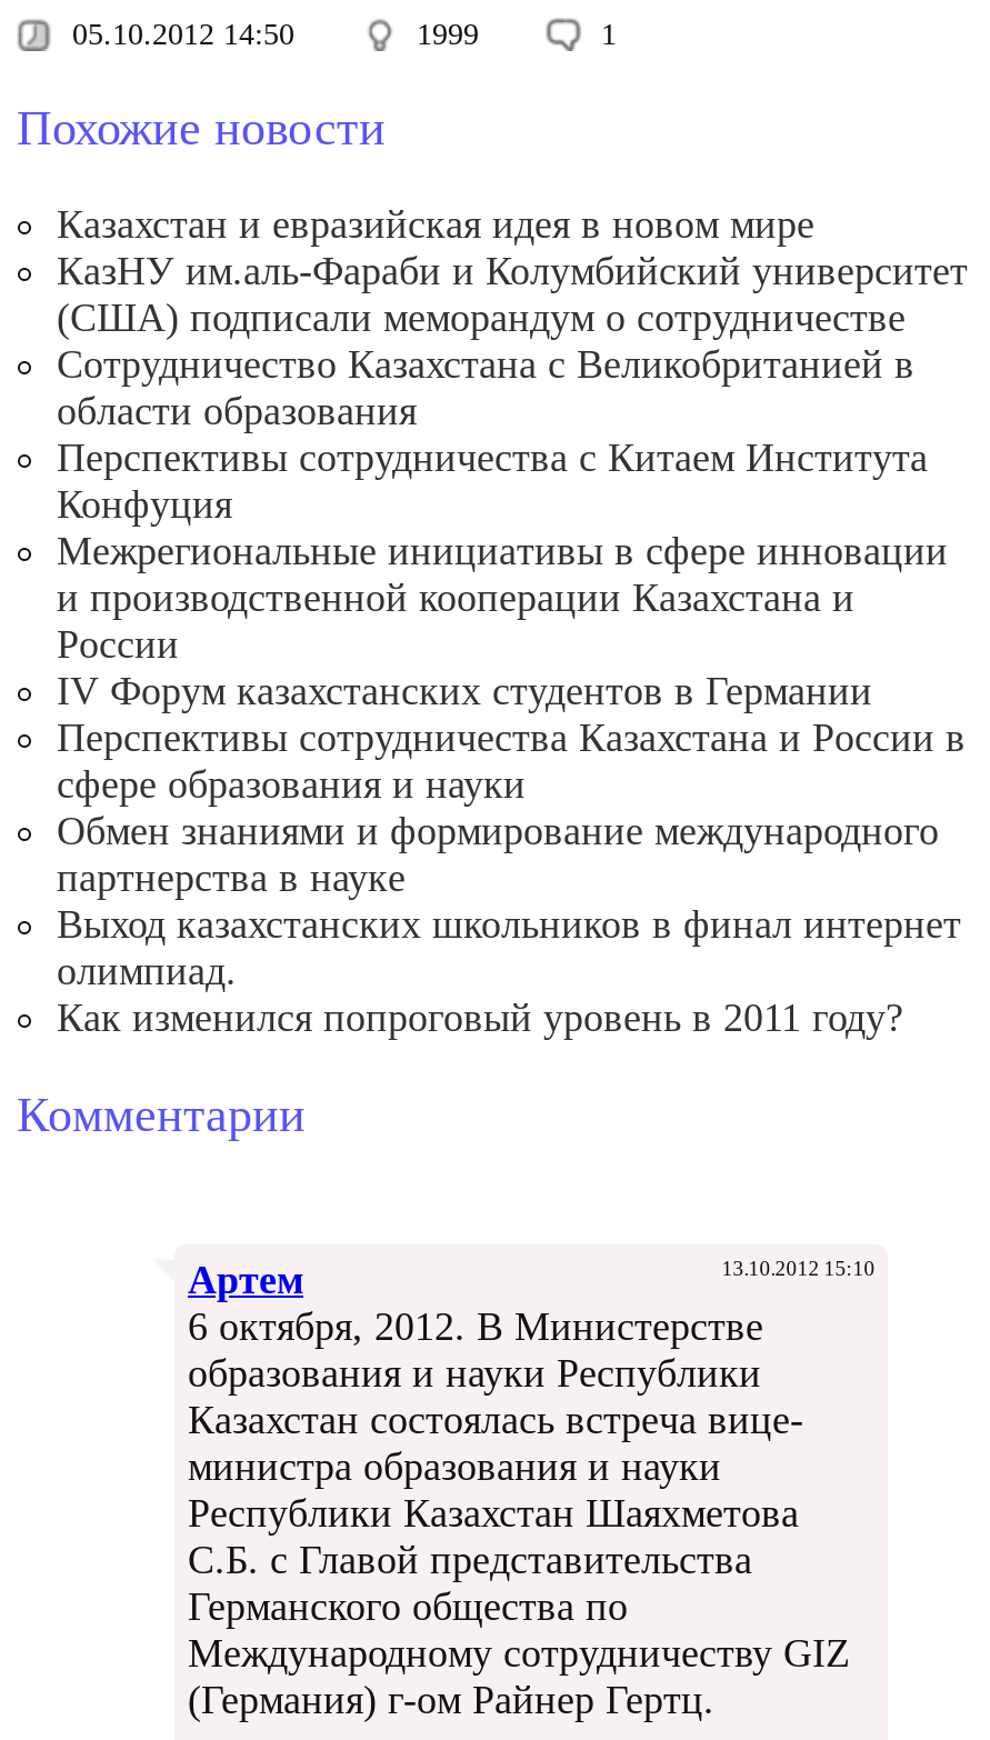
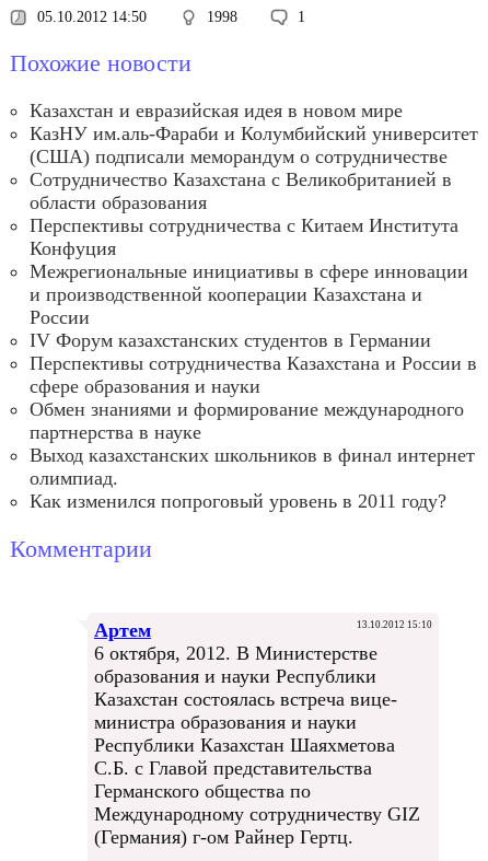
[417,18,479,51] 1999 -> [207,9,237,25] 1998

